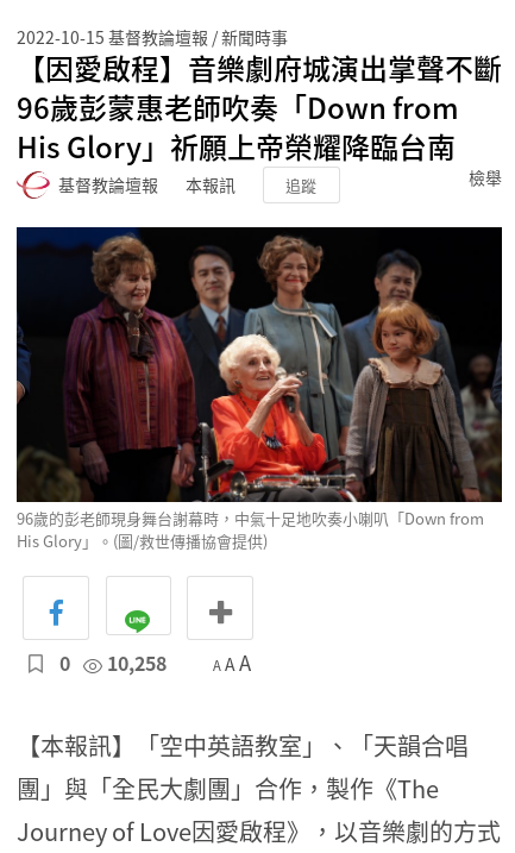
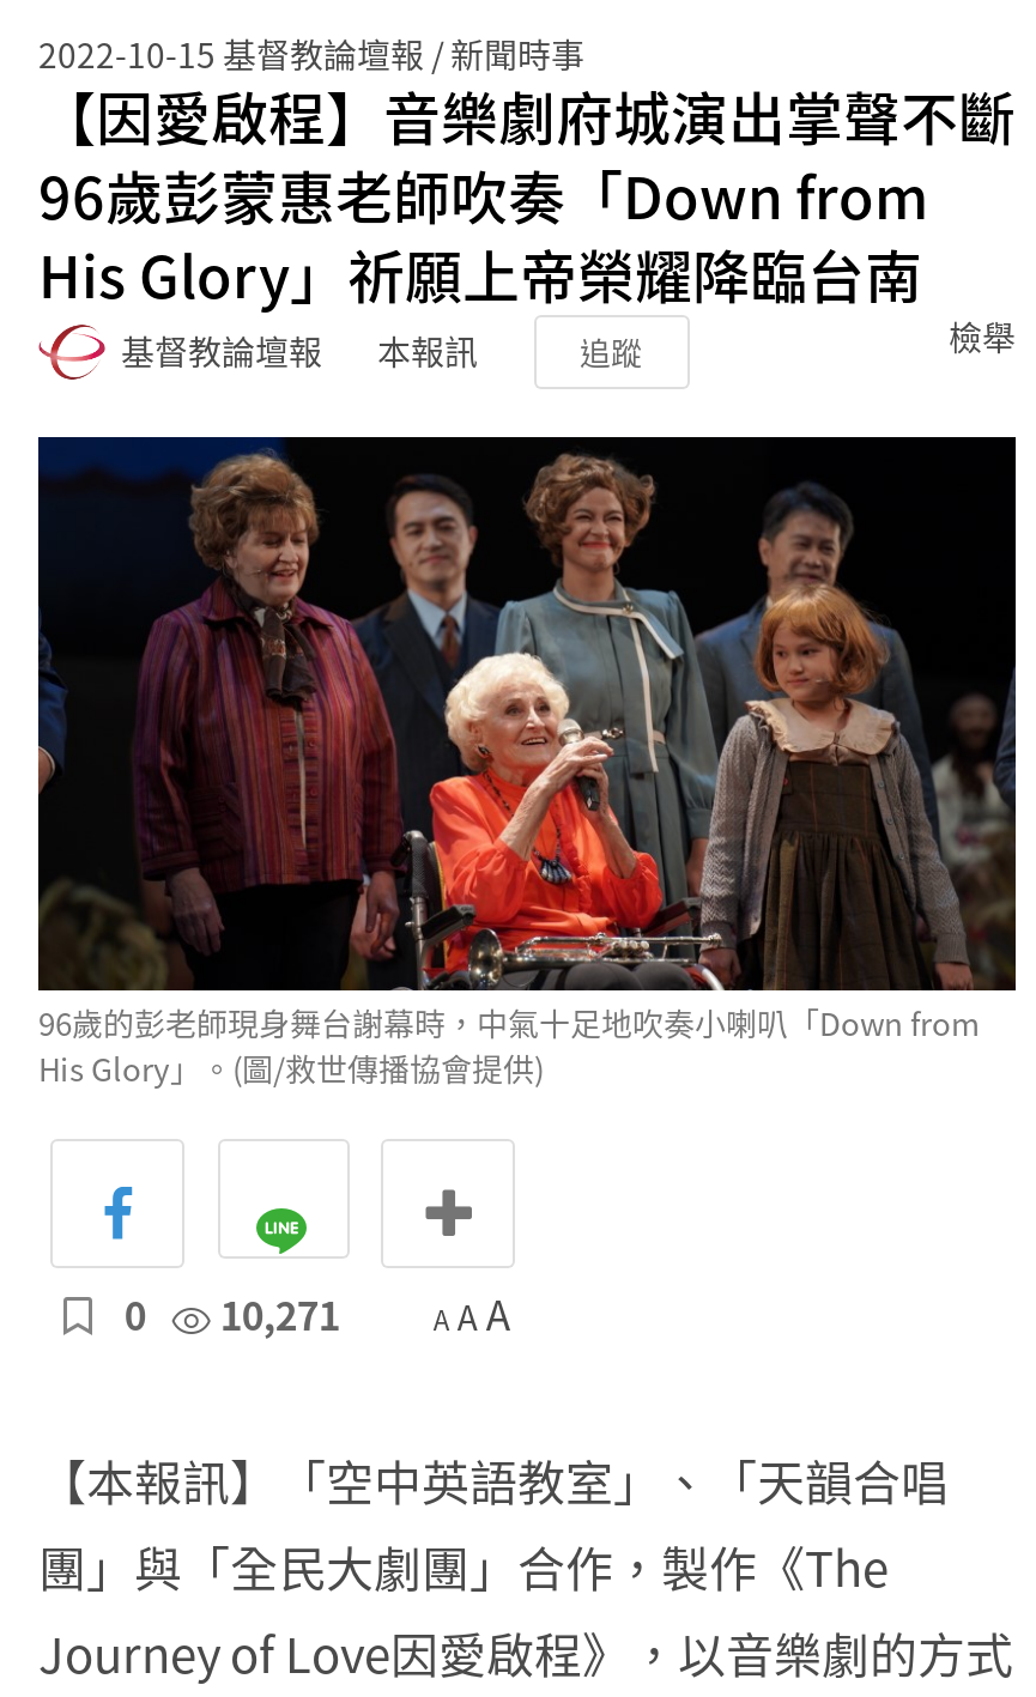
[55,648,251,677] 0 10,258 A A A -> [115,1285,510,1343] 0 10,271 A A A

